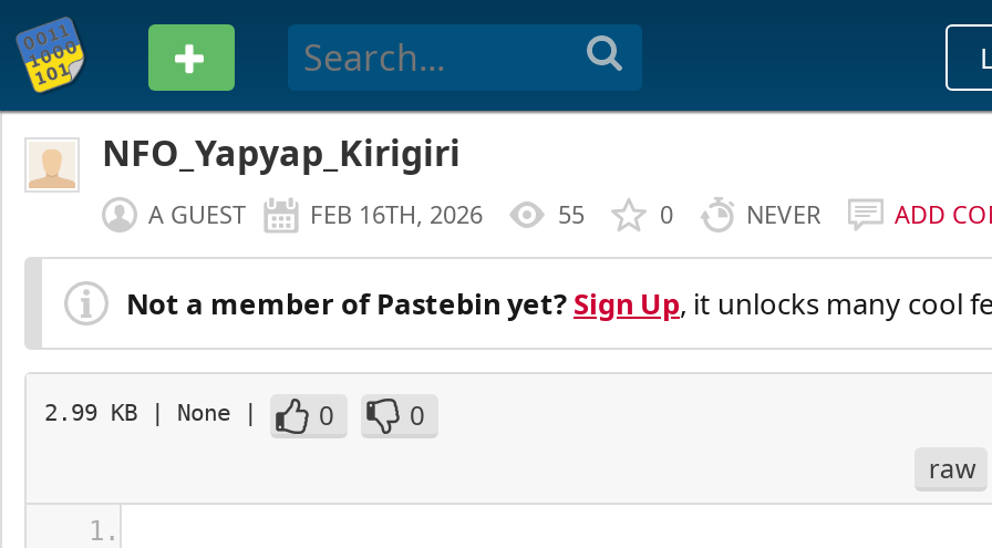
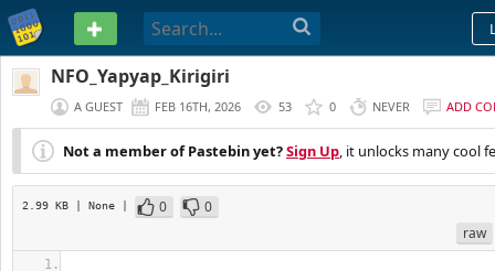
[558,197,585,230] 55 -> [278,98,292,115] 53

